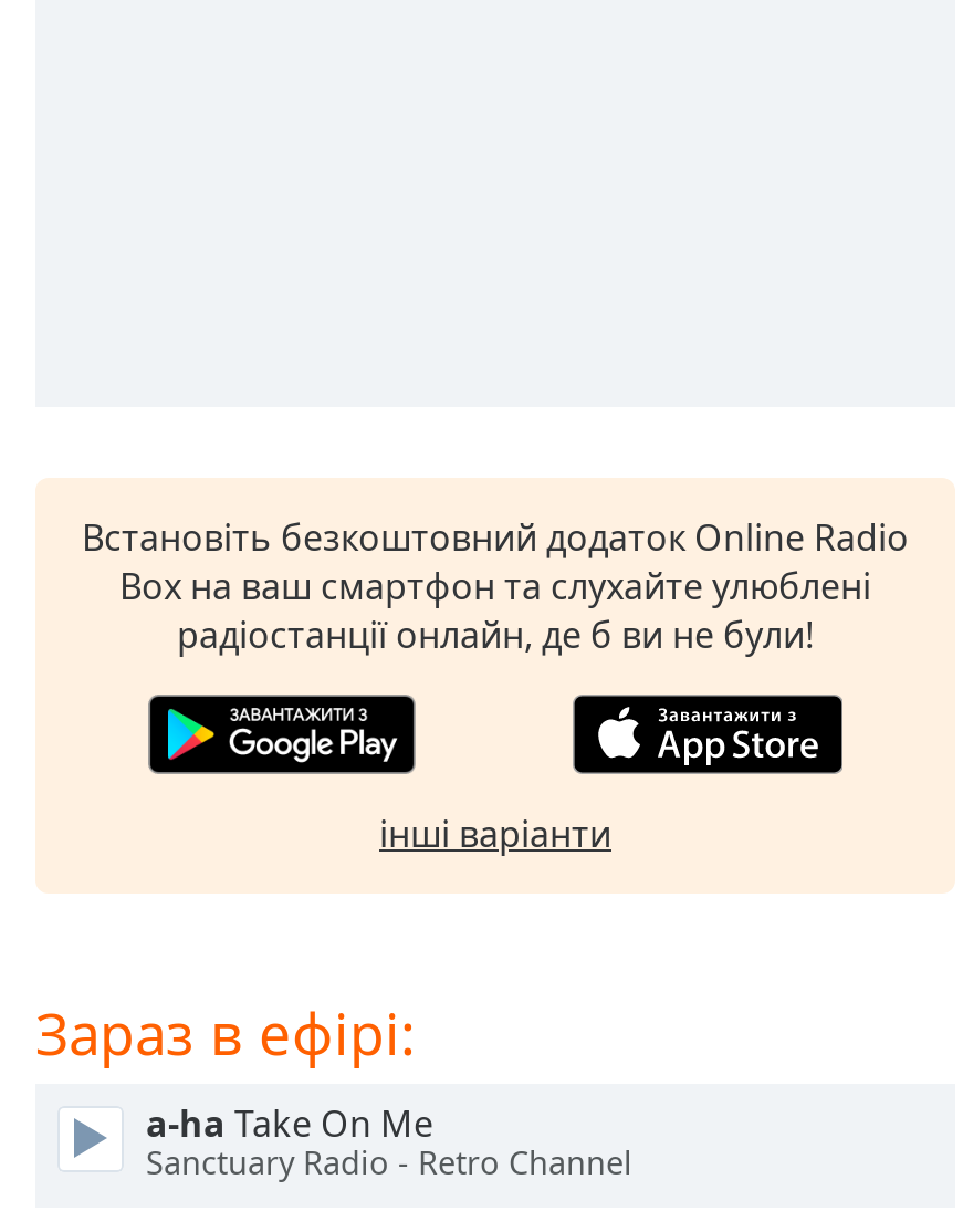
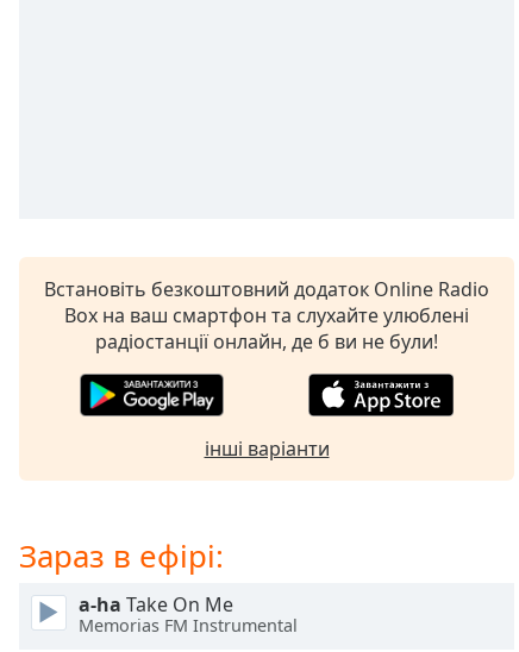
[146,1142,632,1184] Sanctuary Radio - Retro Channel -> [79,615,298,637] Memorias FM Instrumental

